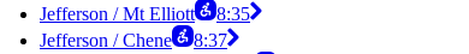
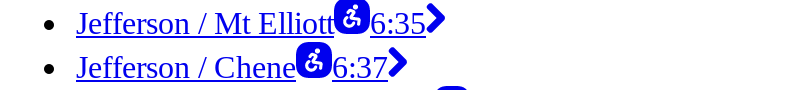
[40,4,250,24] Jefferson / Mt Elliott 8:35 -> [76,6,426,40] Jefferson / Mt Elliott 6:35
[40,30,227,51] Jefferson / Chene 8:37 -> [76,50,388,84] Jefferson / Chene 6:37

